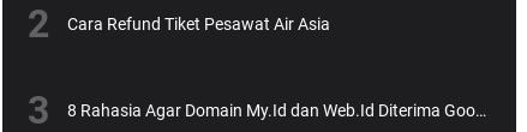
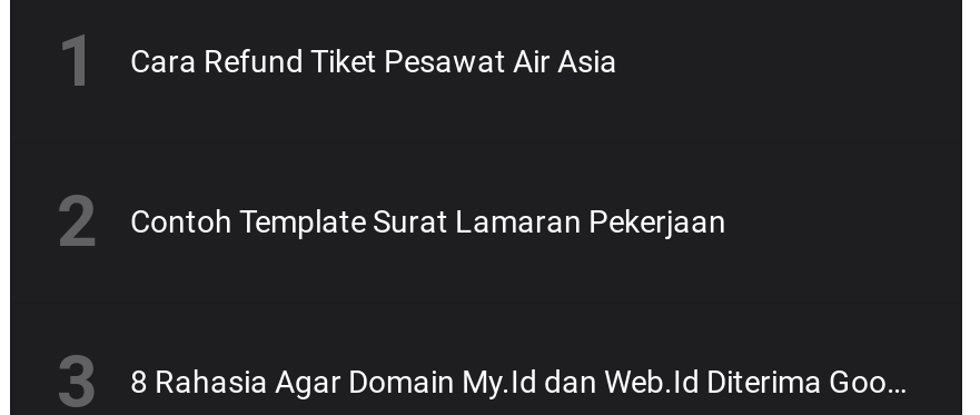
none -> [130,204,726,239] Contoh Template Surat Lamaran Pekerjaan

